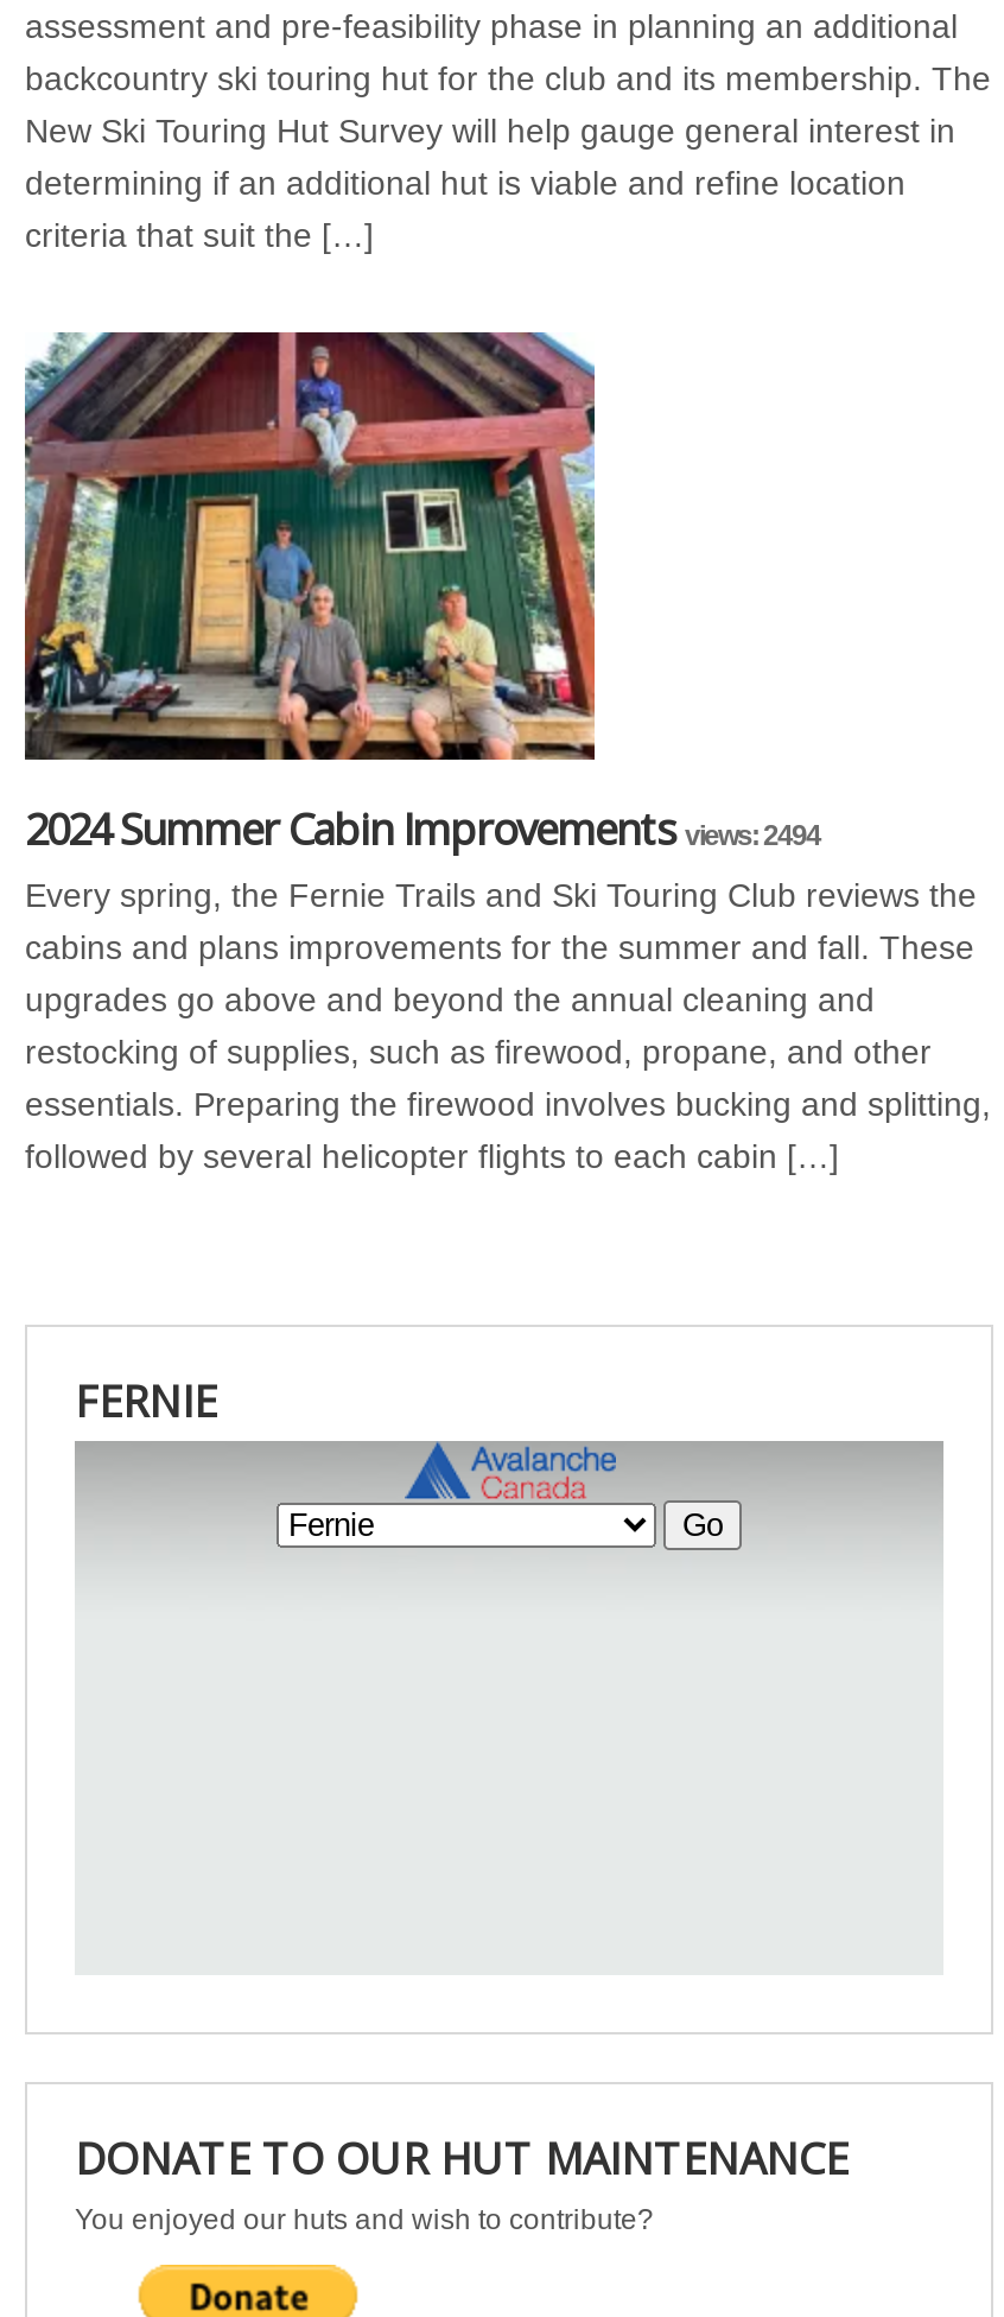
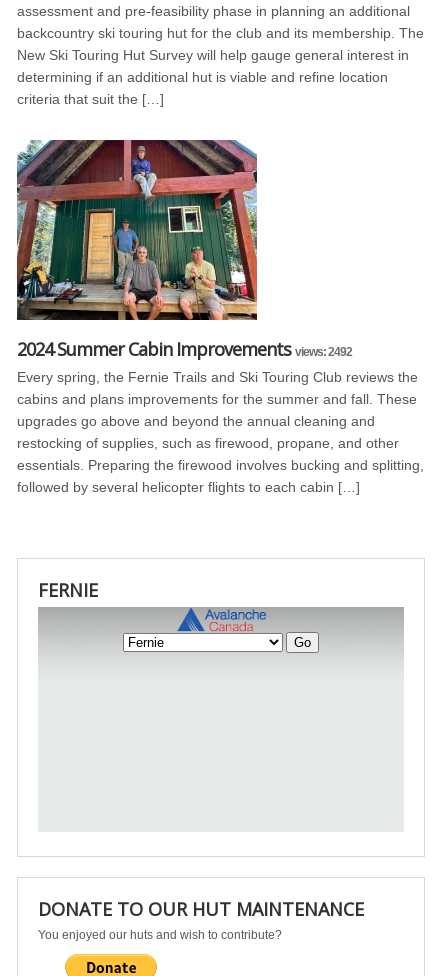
[25,800,820,857] 2024 Summer Cabin Improvements views: 2494 -> [17,337,352,361] 2024 Summer Cabin Improvements views: 2492

